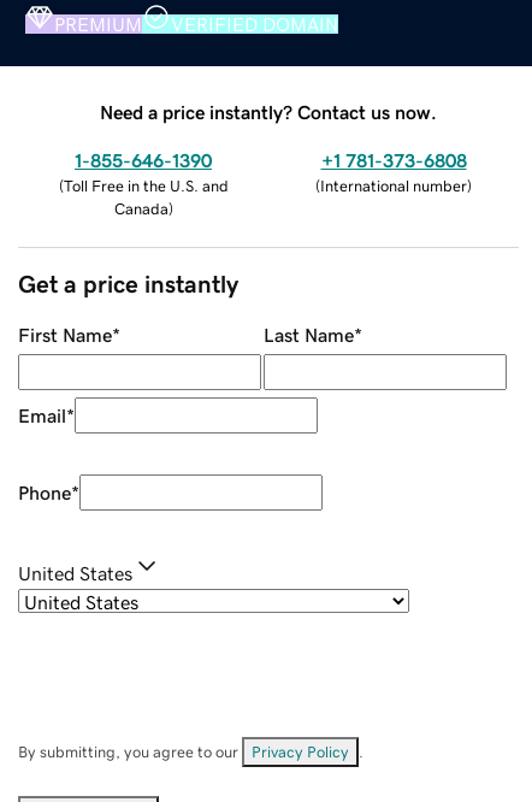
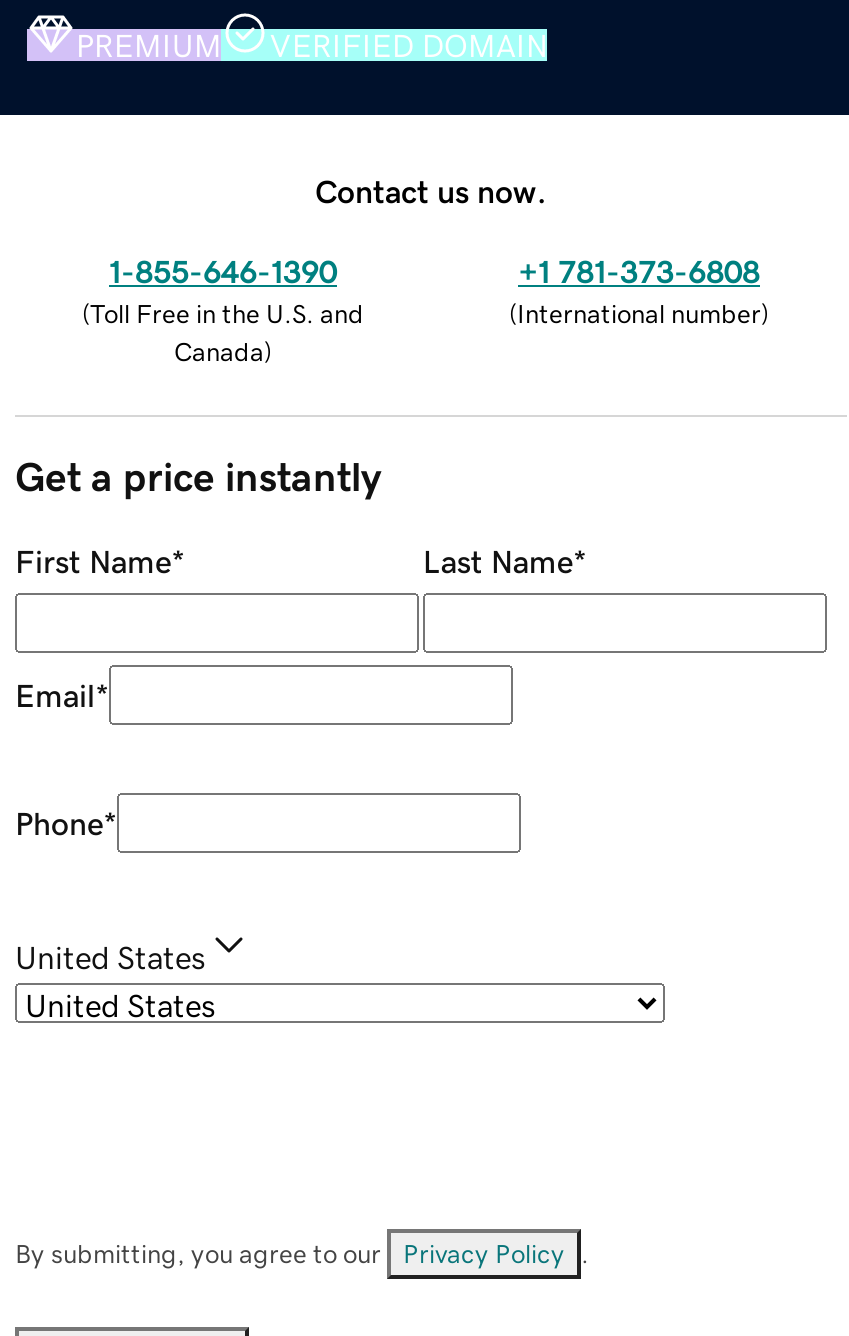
[100,102,437,121] Need a price instantly? Contact us now. -> [315,174,547,206] Contact us now.

